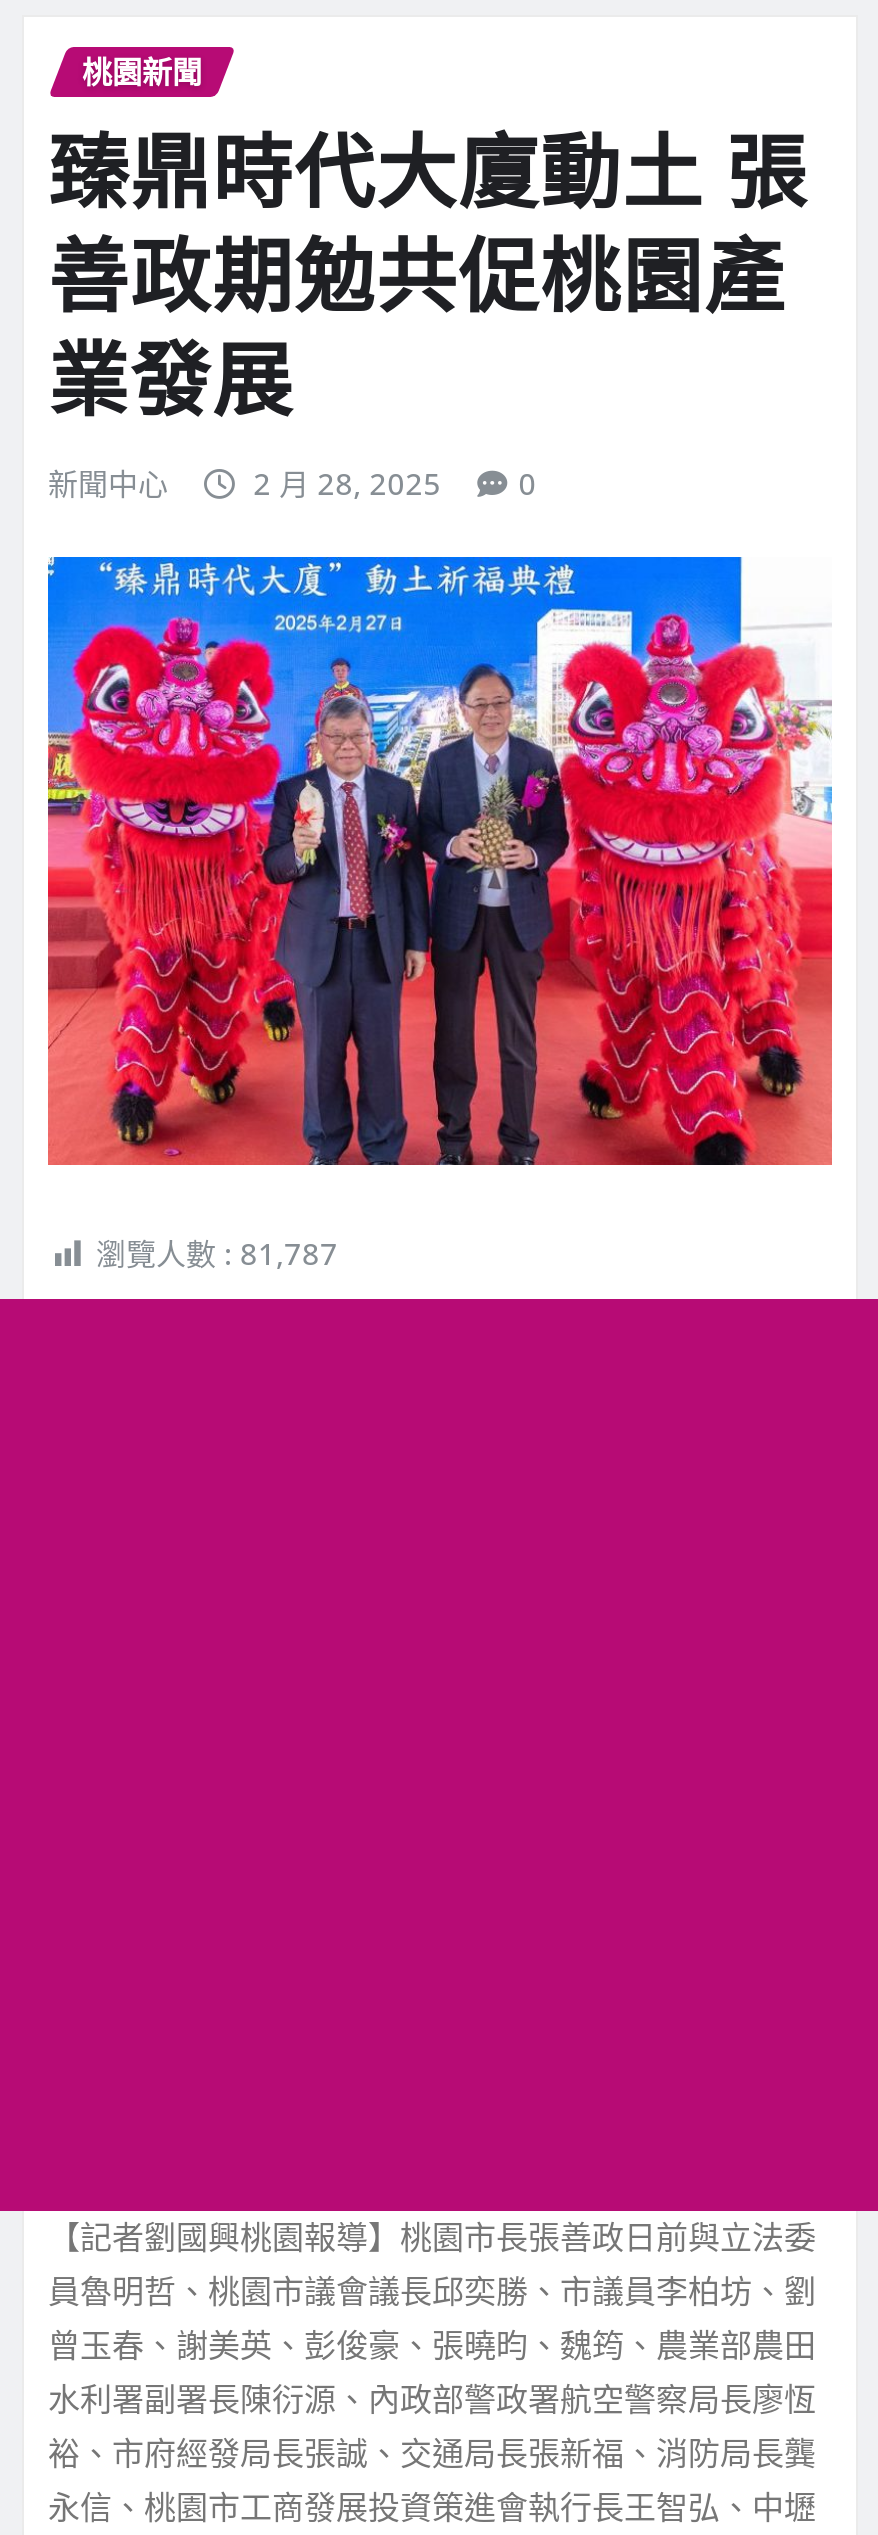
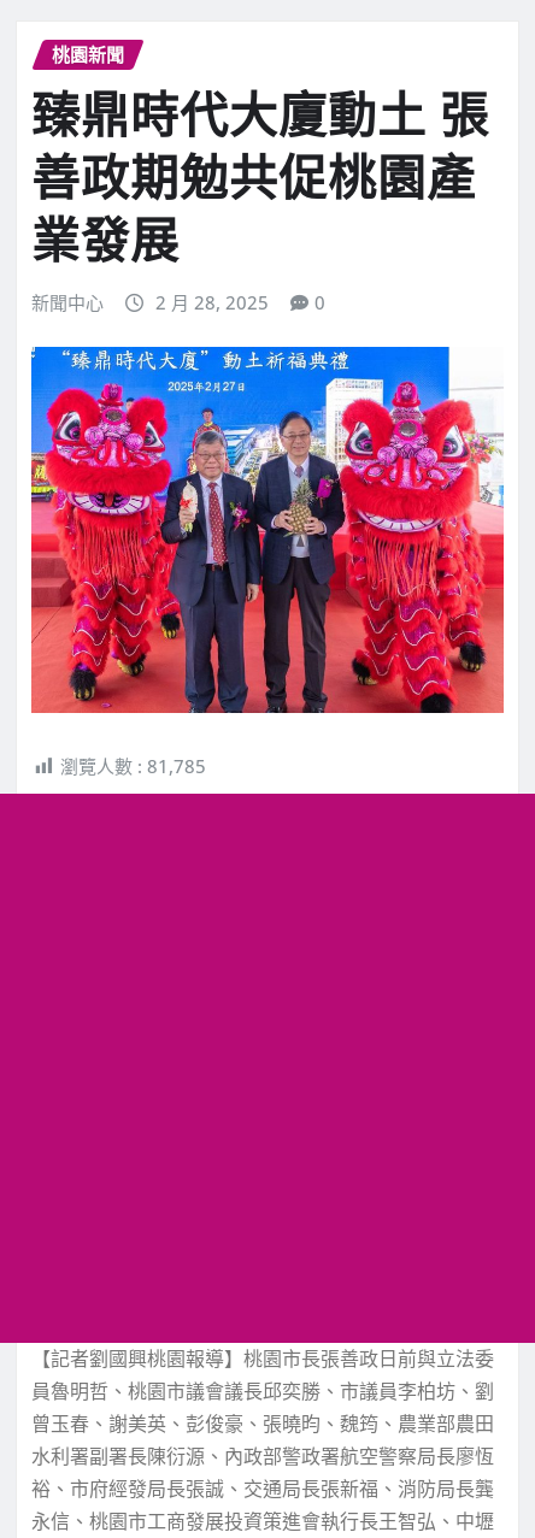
[96,1233,338,1273] 瀏覽人數 : 81,787 -> [60,754,206,778] 瀏覽人數 : 81,785

